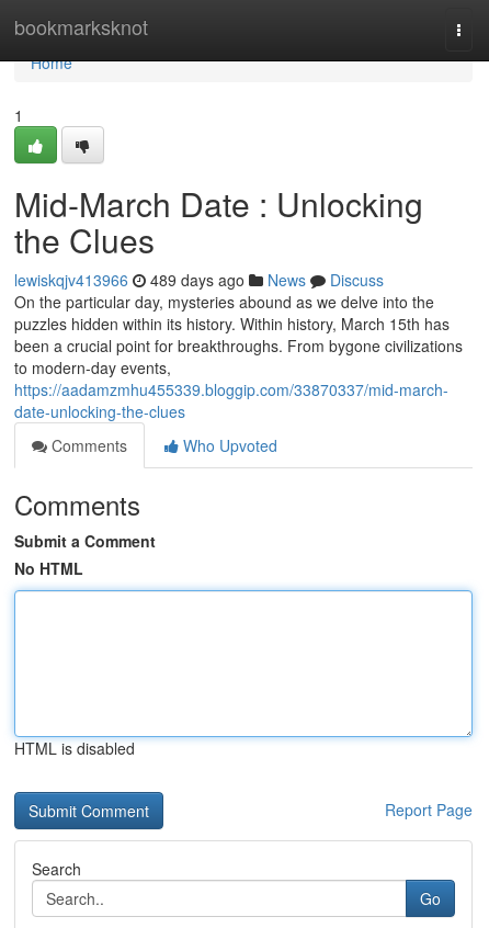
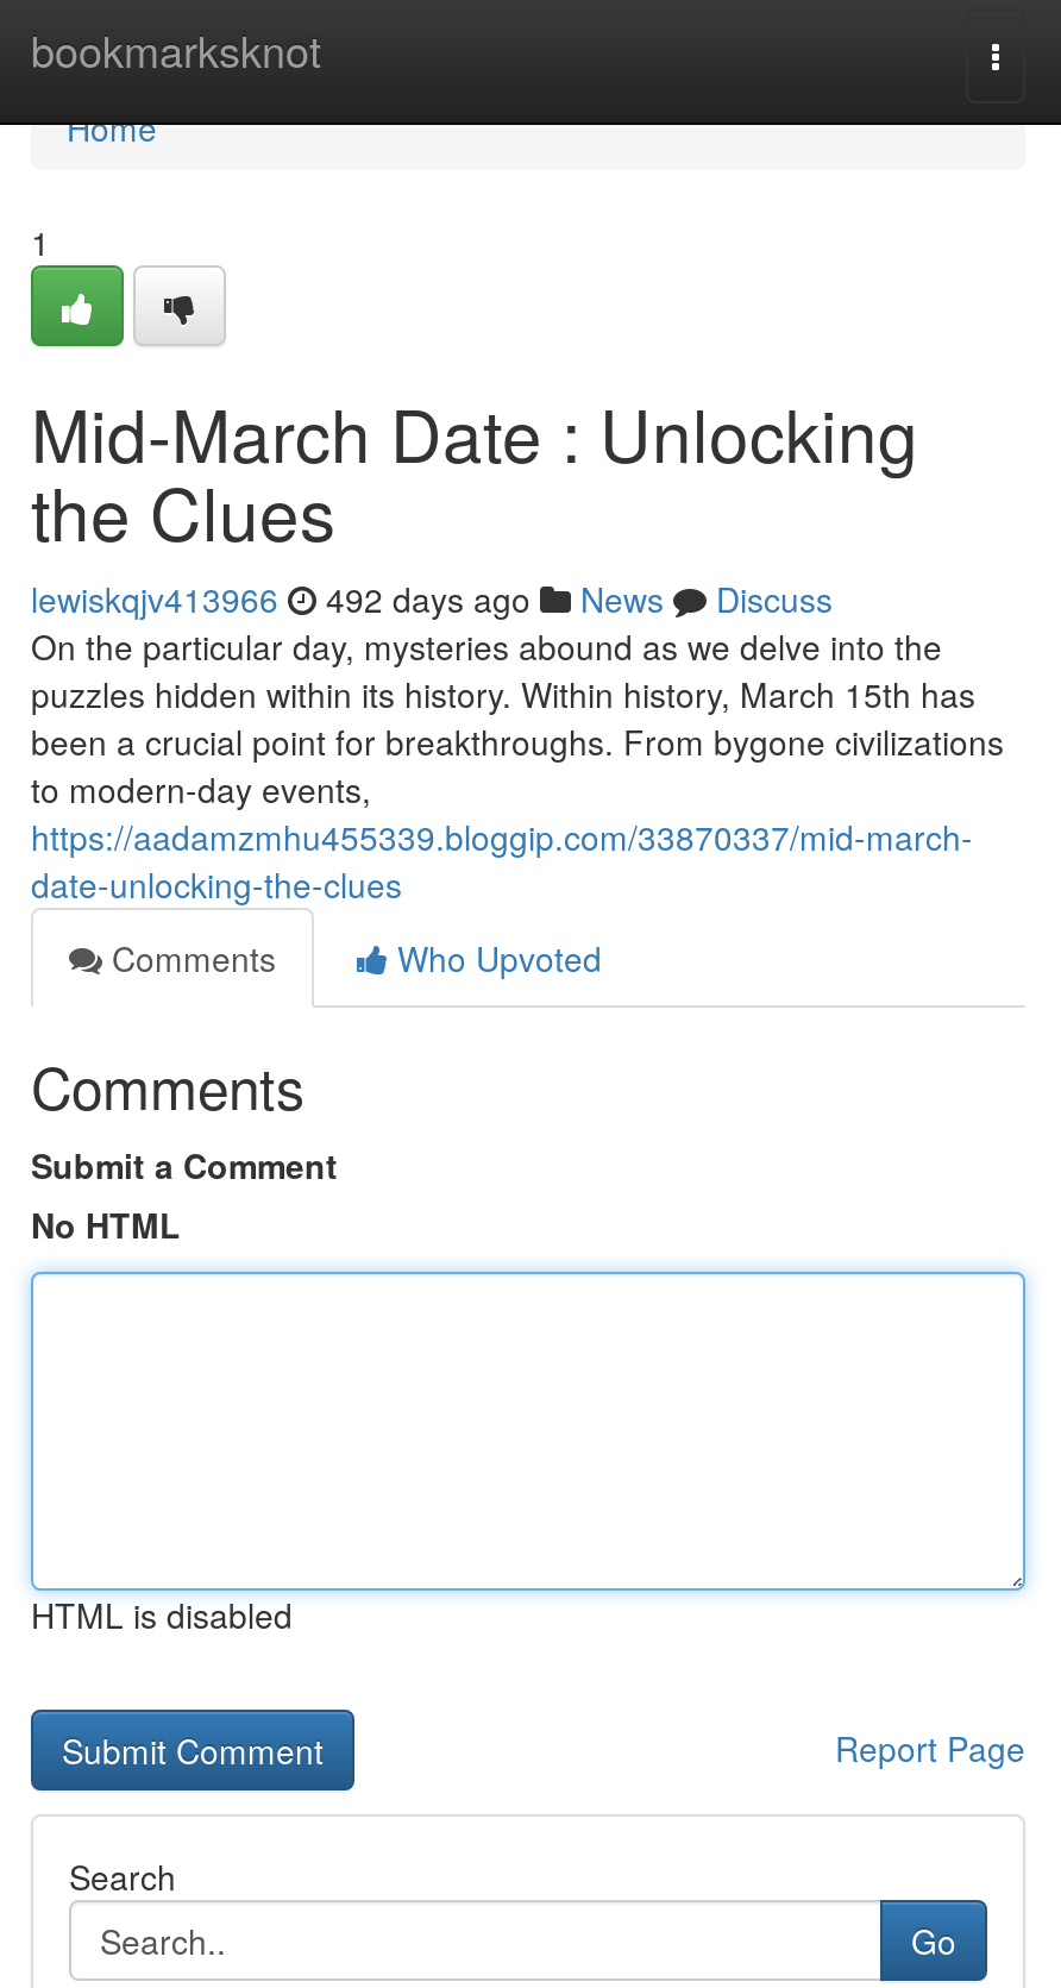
[14,269,384,291] lewiskqjv413966 489 days ago News Discuss -> [31,575,833,622] lewiskqjv413966 492 days ago News Discuss

